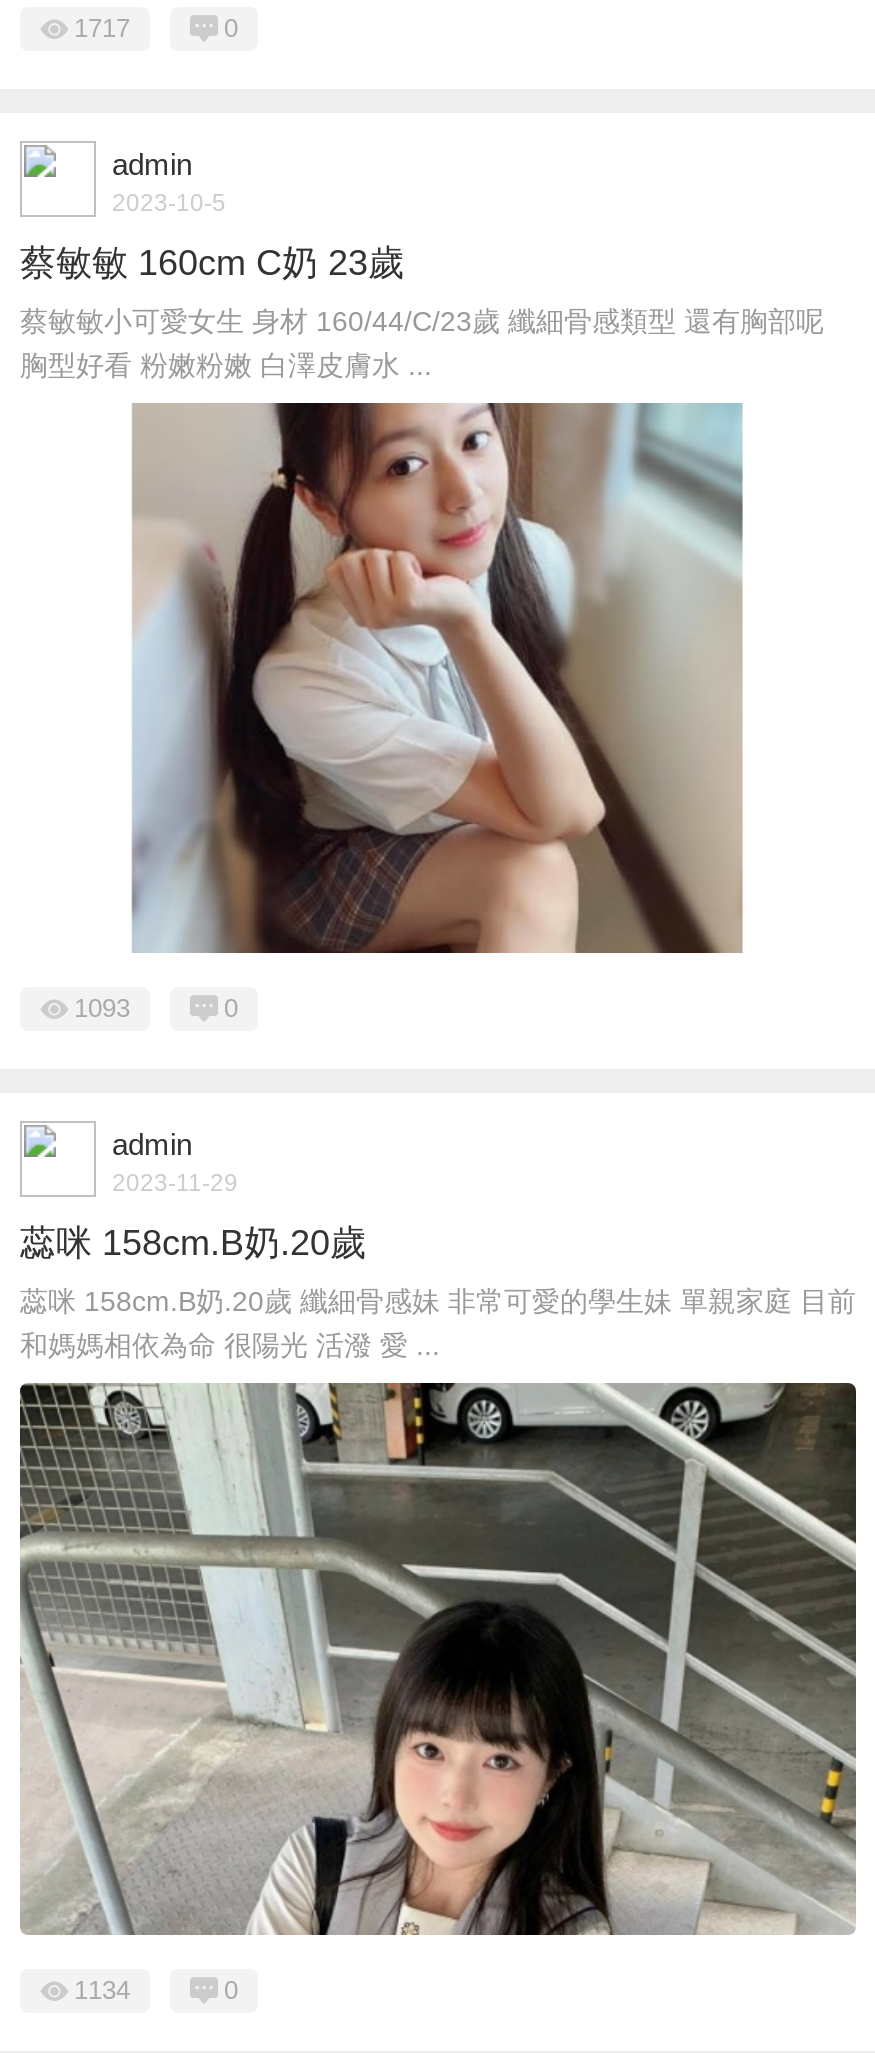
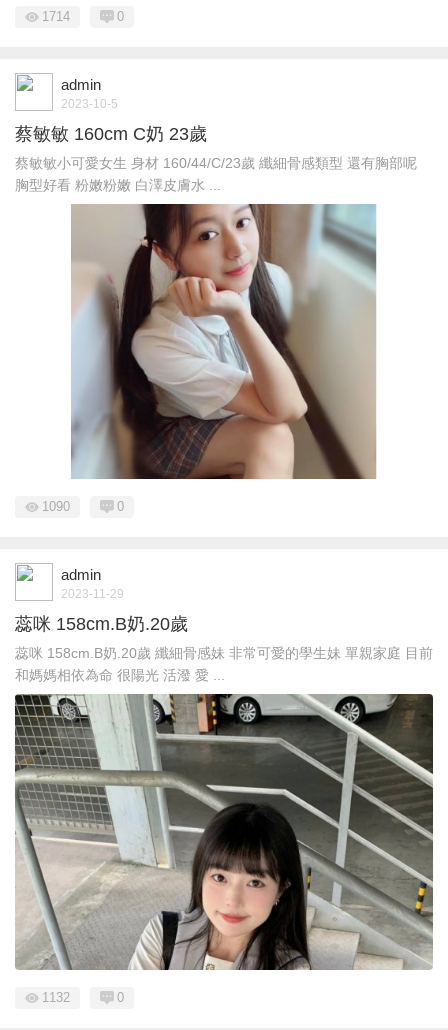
[74,12,130,42] 1717 -> [42,9,70,24] 1714
[74,994,130,1024] 1093 -> [42,499,70,514] 1090
[74,1976,130,2006] 1134 -> [42,990,70,1005] 1132

